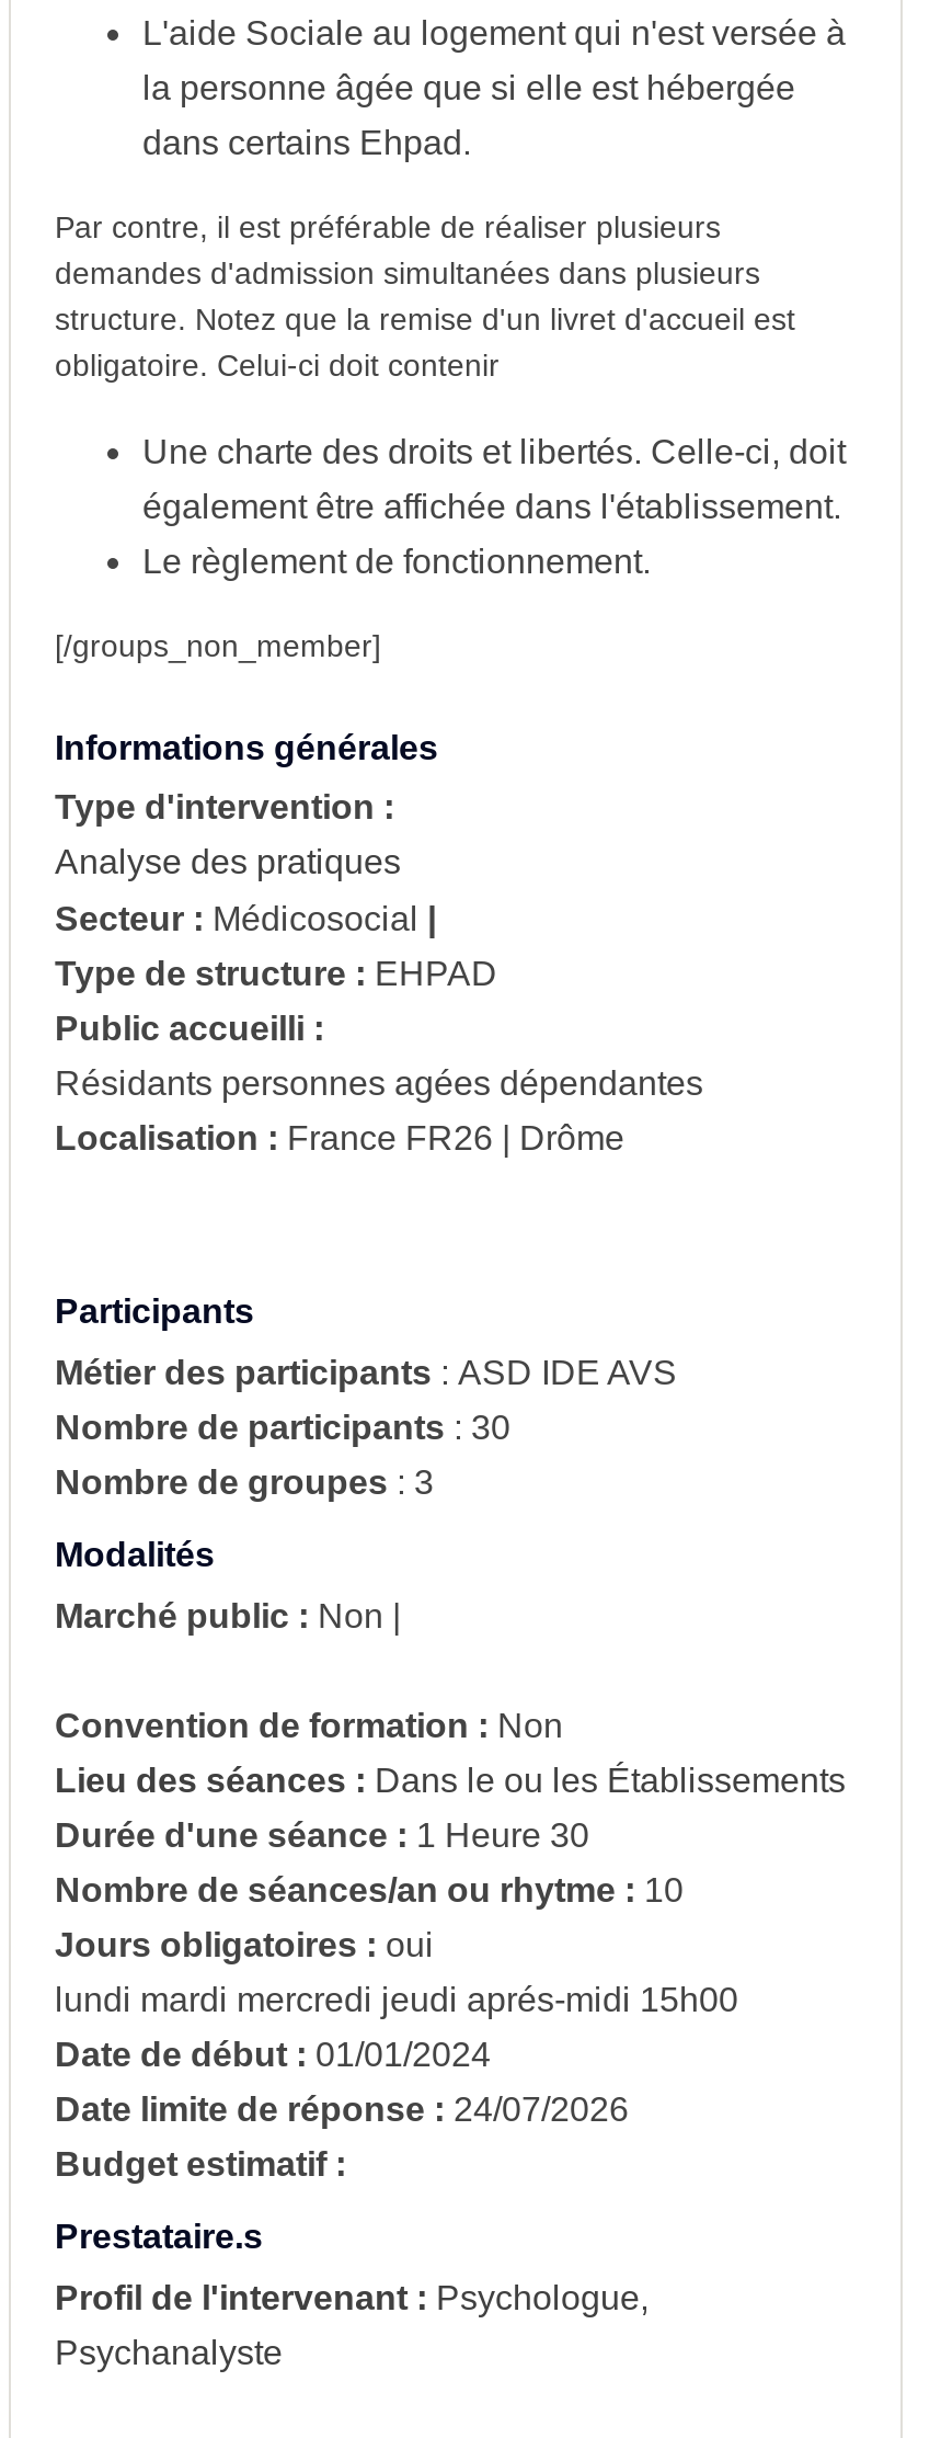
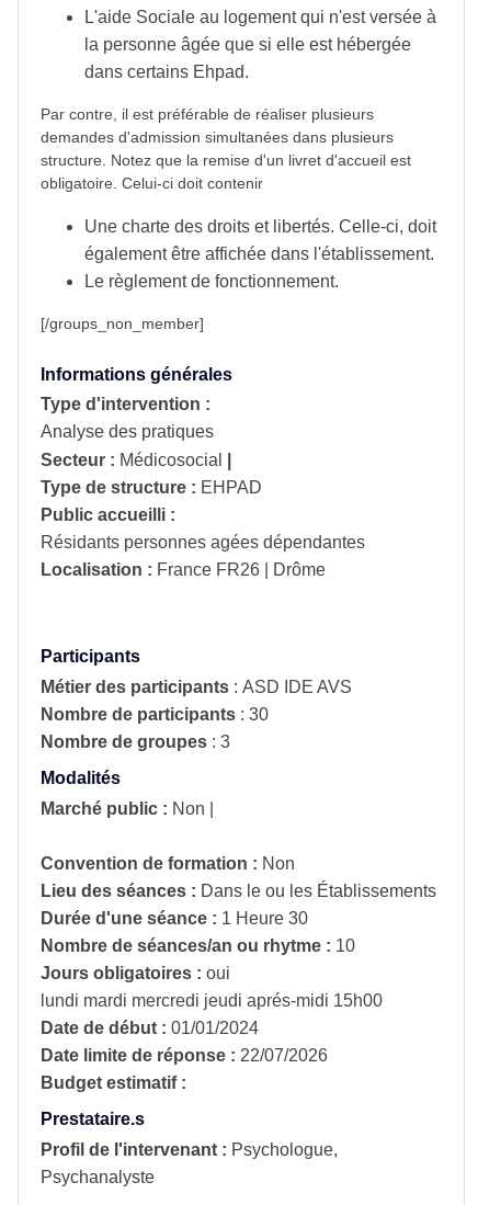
[55,2090,629,2127] Date limite de réponse : 24/07/2026 -> [41,1046,328,1064] Date limite de réponse : 22/07/2026

